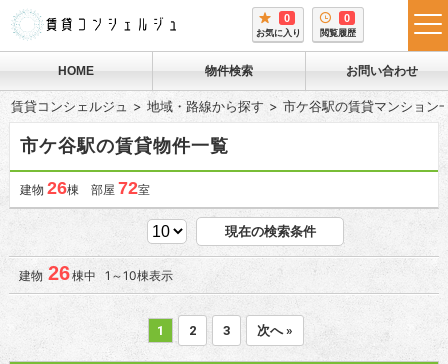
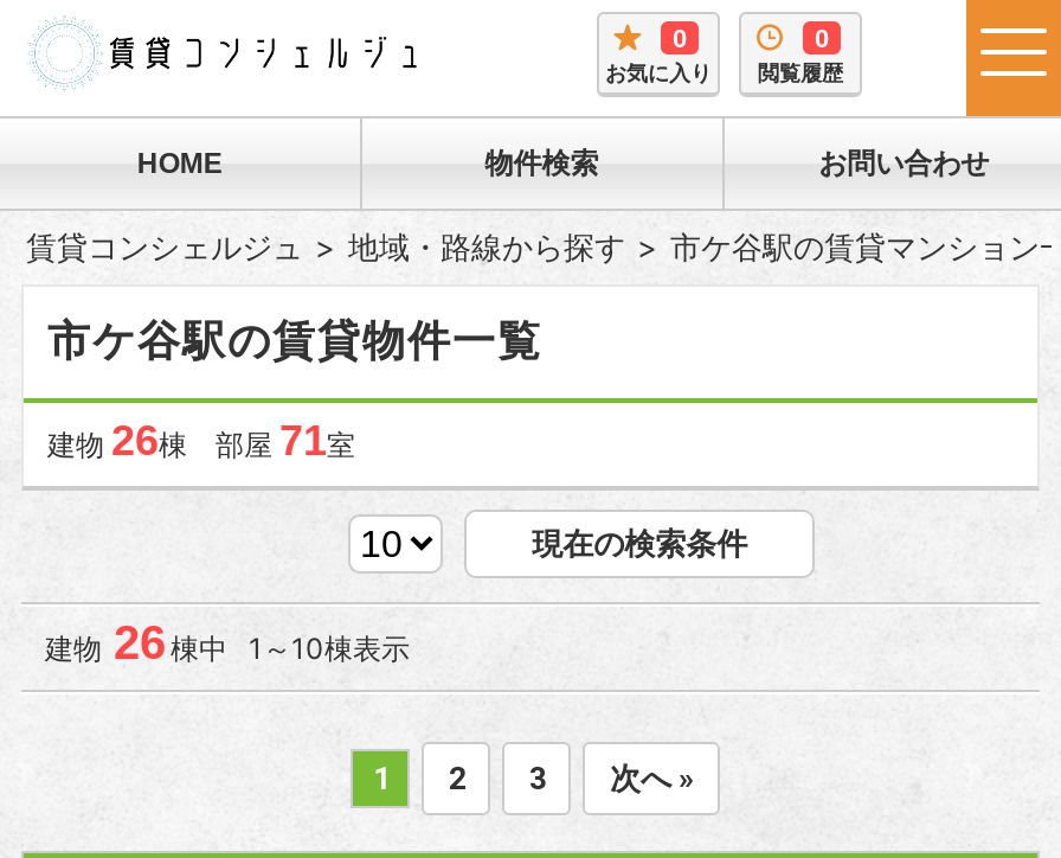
[20,178,150,198] 建物26棟 部屋72室 -> [47,417,355,465] 建物26棟 部屋71室

